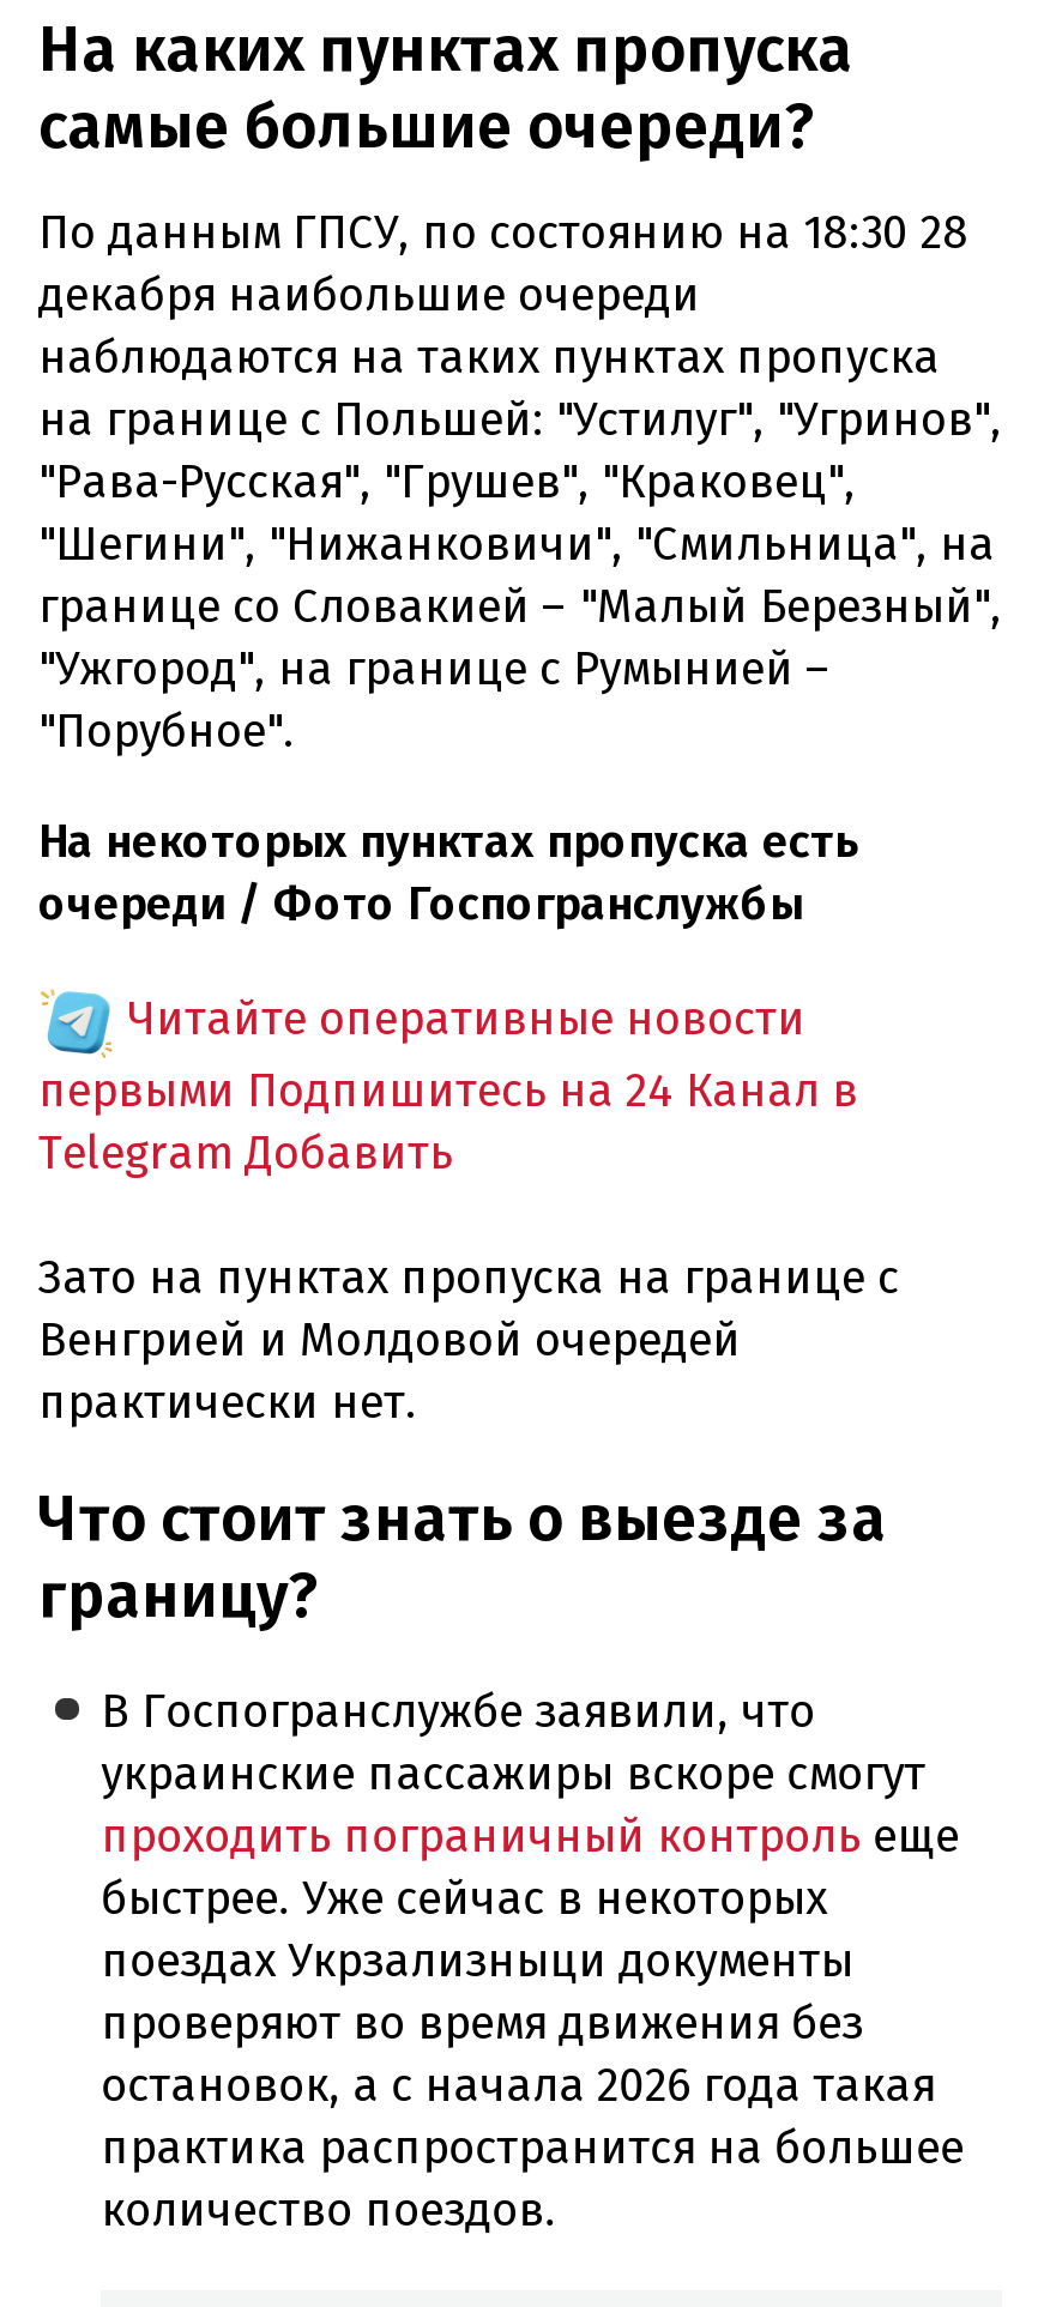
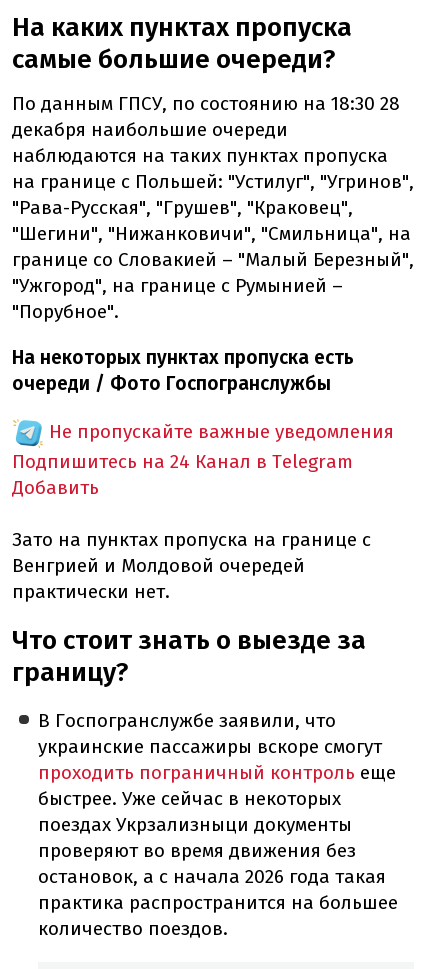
[38,990,858,1180] Читайте оперативные новости | первыми Подпишитесь на 24 Канал в | Telegram Добавить -> [12,420,394,499] Не пропускайте важные уведомления | Подпишитесь на 24 Канал в Telegram | Добавить

